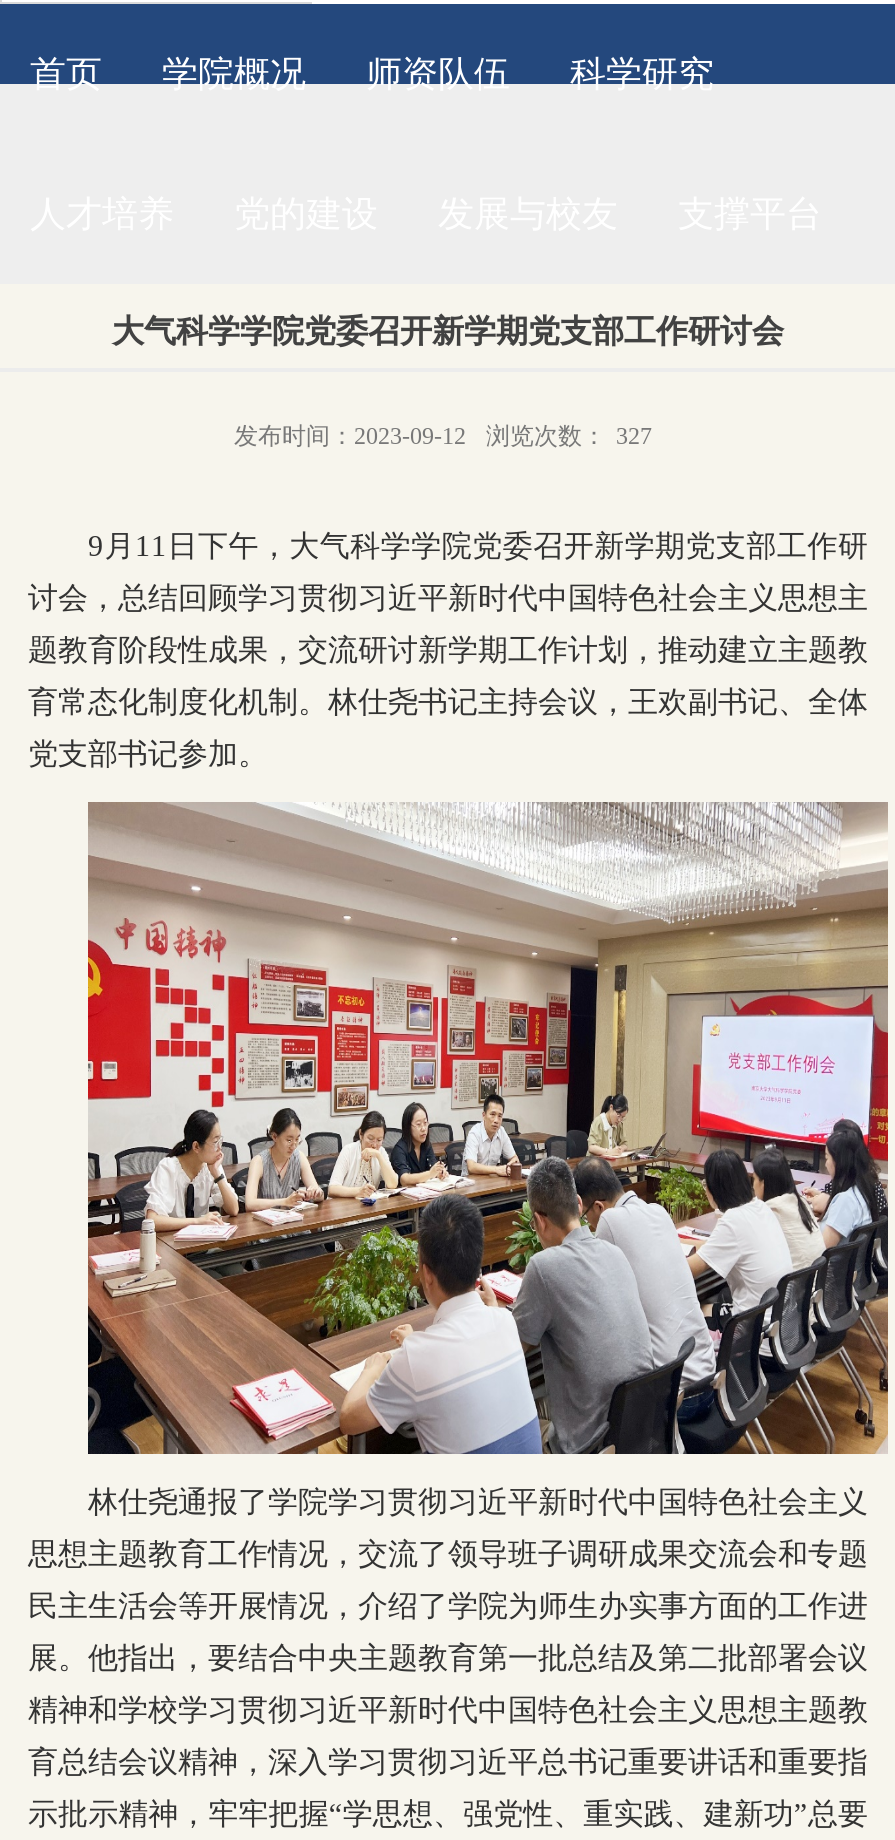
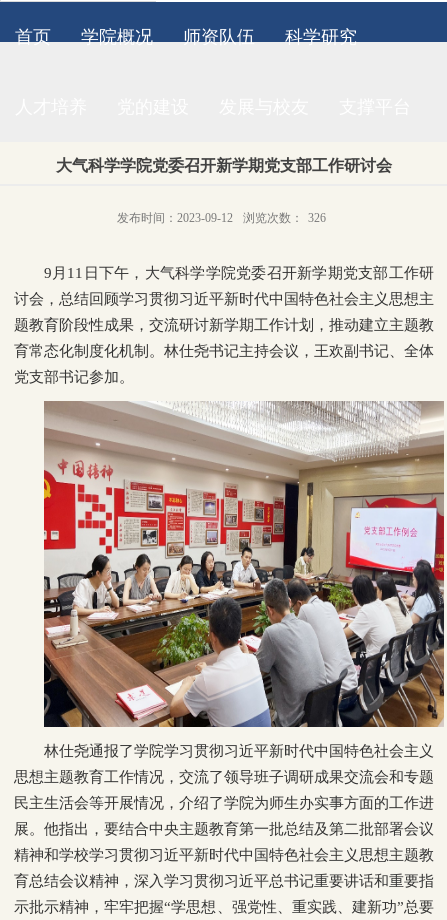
[234,422,652,450] 发布时间：2023-09-12 浏览次数： 327 -> [117,211,326,225] 发布时间：2023-09-12 浏览次数： 326

